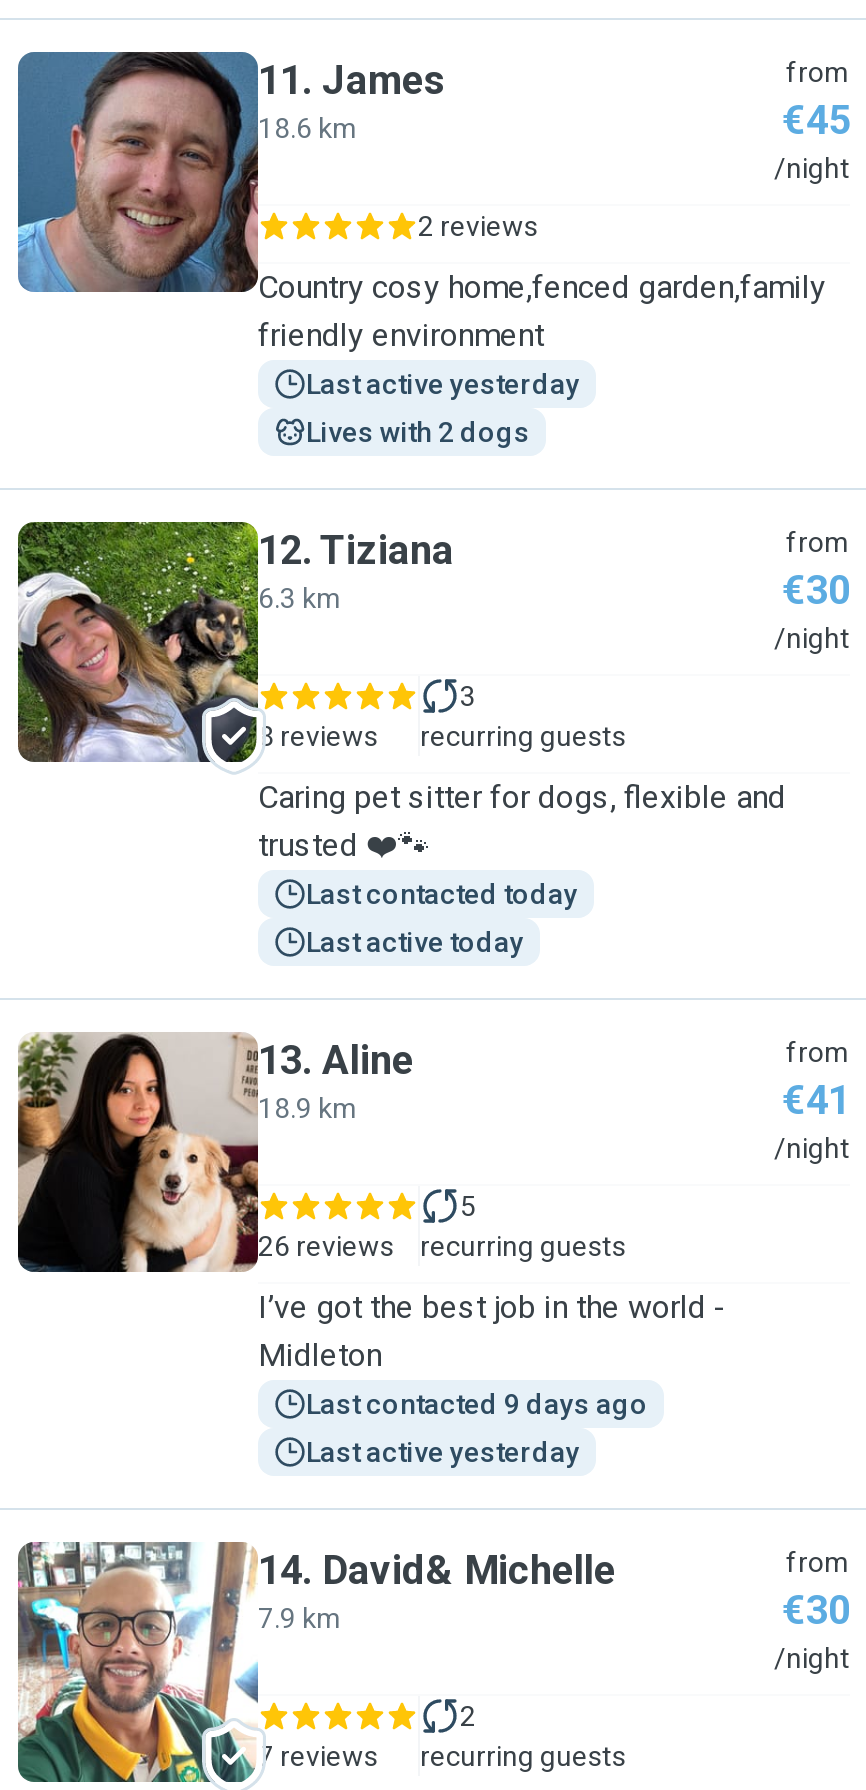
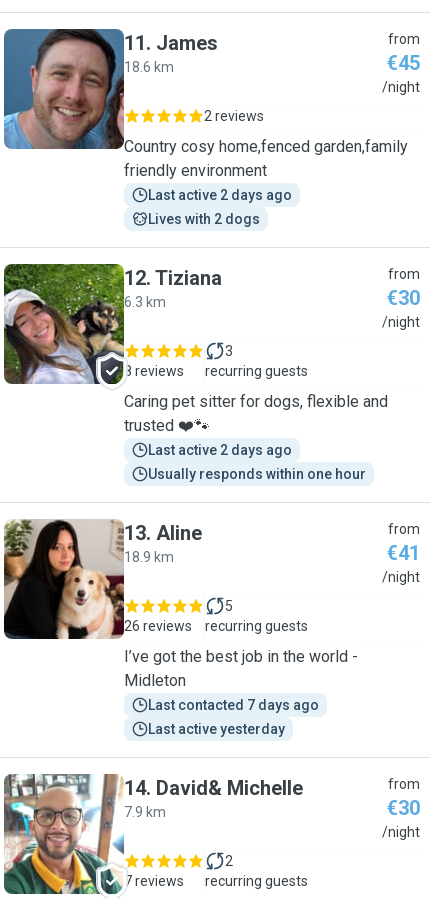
[306,368,580,400] Last active yesterday -> [148,187,292,203] Last active 2 days ago
[306,878,578,910] Last contacted today -> [148,442,292,458] Last active 2 days ago
[306,926,524,958] Last active today -> [148,466,366,482] Usually responds within one hour
[306,1388,648,1420] Last contacted 9 days ago -> [148,697,319,713] Last contacted 7 days ago

